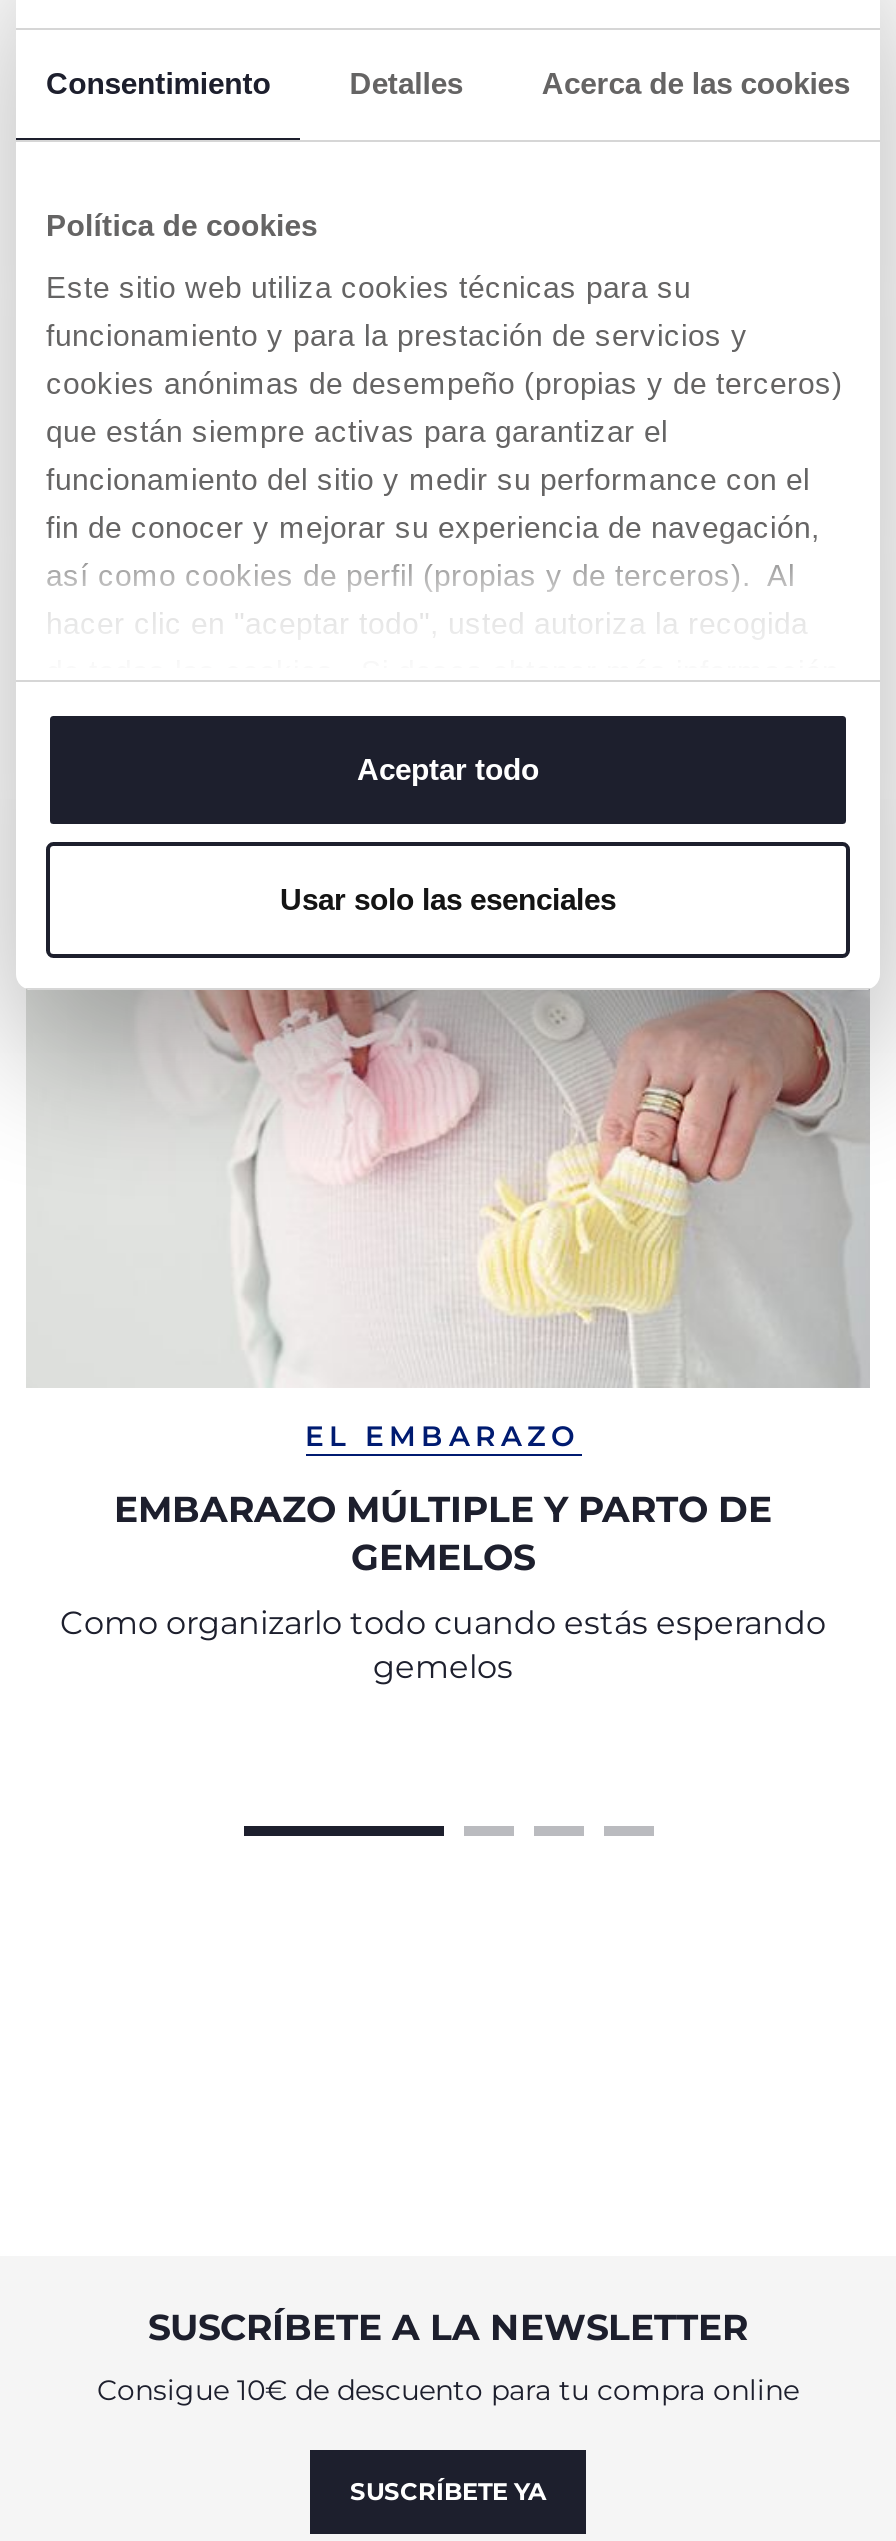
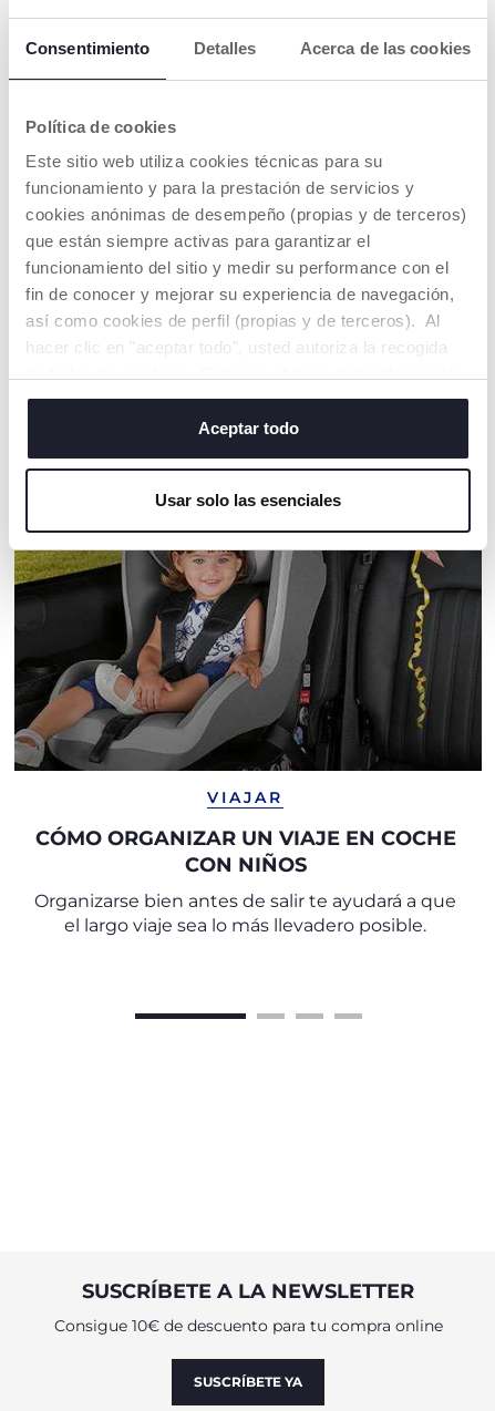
[26,988,870,1454] [image] | EL EMBARAZO -> [13,549,483,807] [image] | VIAJAR
[114,1488,772,1580] EMBARAZO MÚLTIPLE Y PARTO DE | GEMELOS -> [35,826,456,877] CÓMO ORGANIZAR UN VIAJE EN COCHE | CON NIÑOS
[60,1604,826,1686] Como organizarlo todo cuando estás esperando | gemelos -> [34,890,456,936] Organizarse bien antes de salir te ayudará a que | el largo viaje sea lo más llevadero posible.

